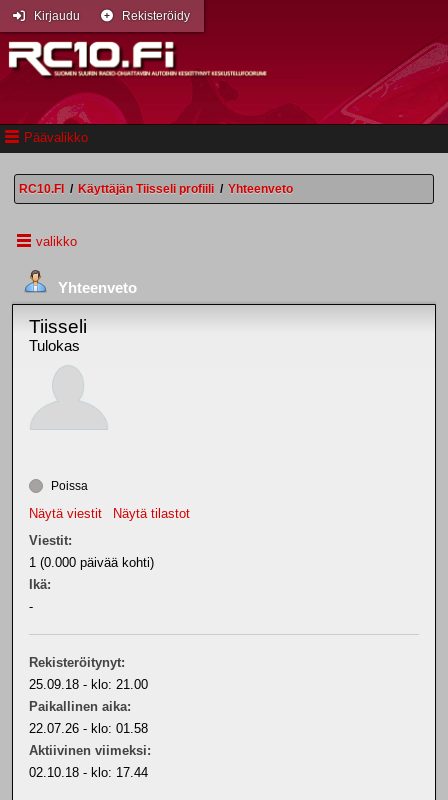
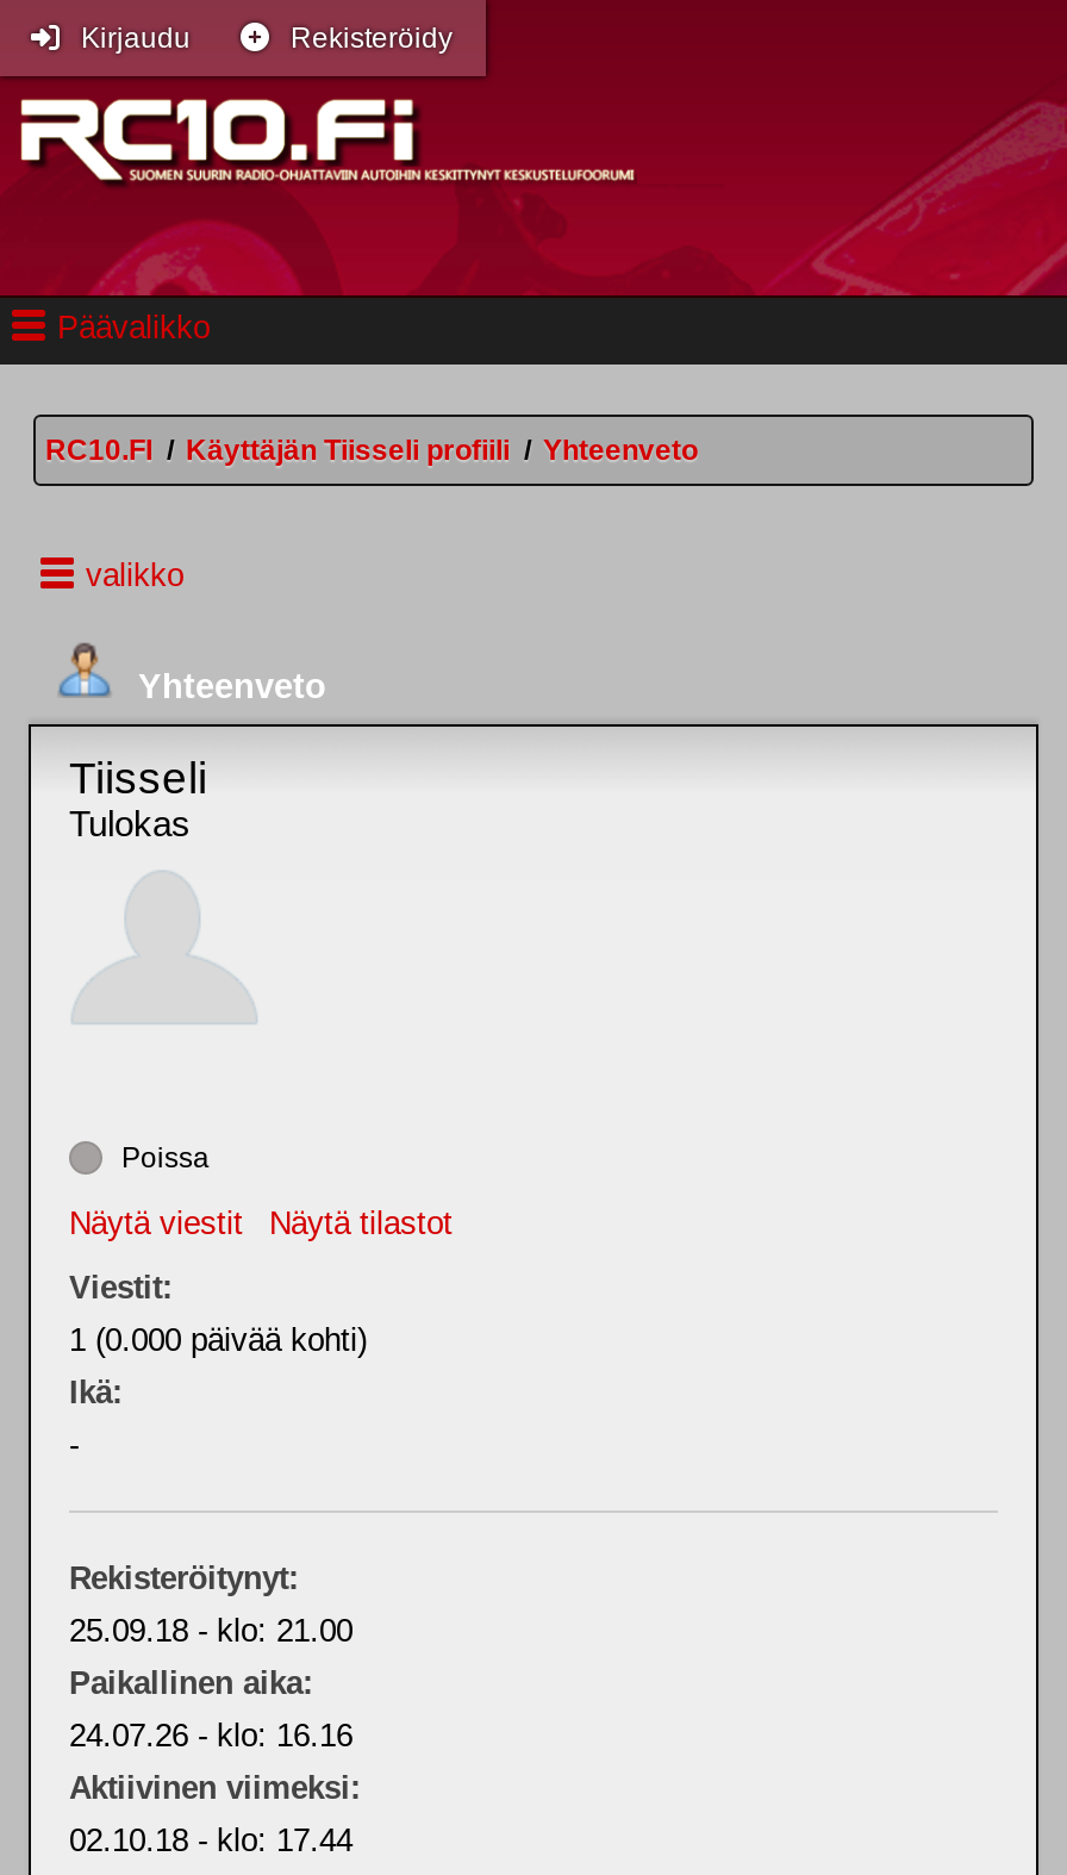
[29,721,148,736] 22.07.26 - klo: 01.58 -> [69,1718,352,1753] 24.07.26 - klo: 16.16

